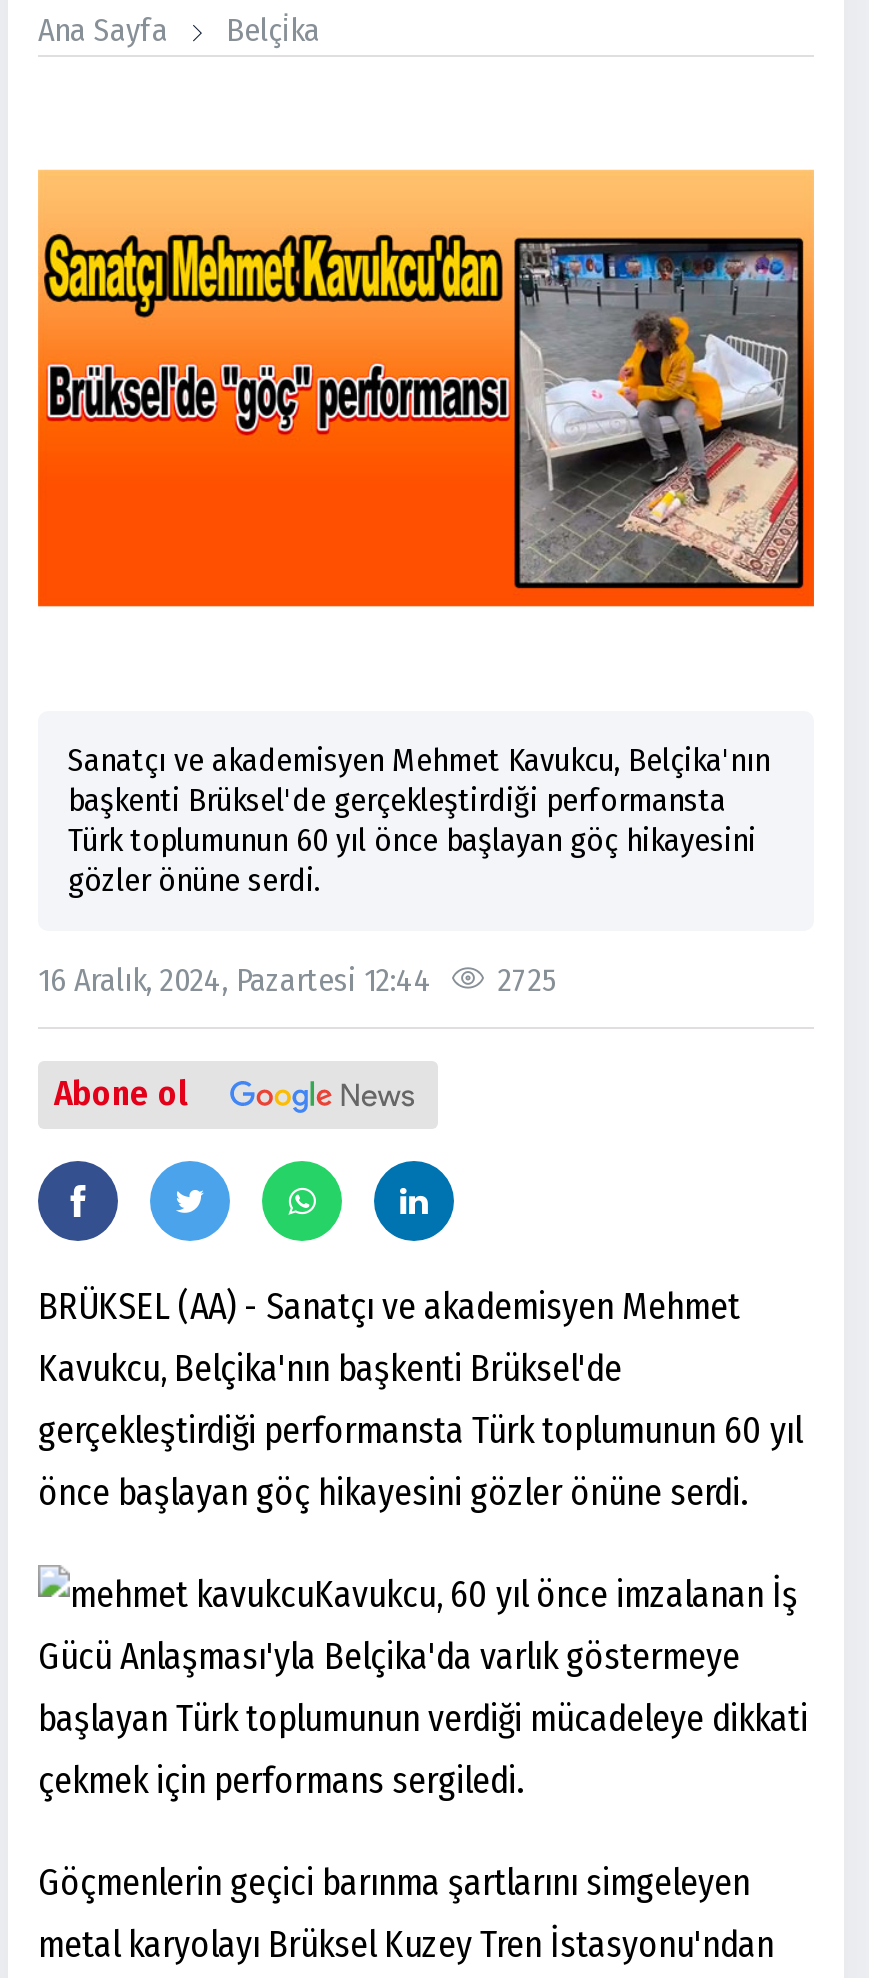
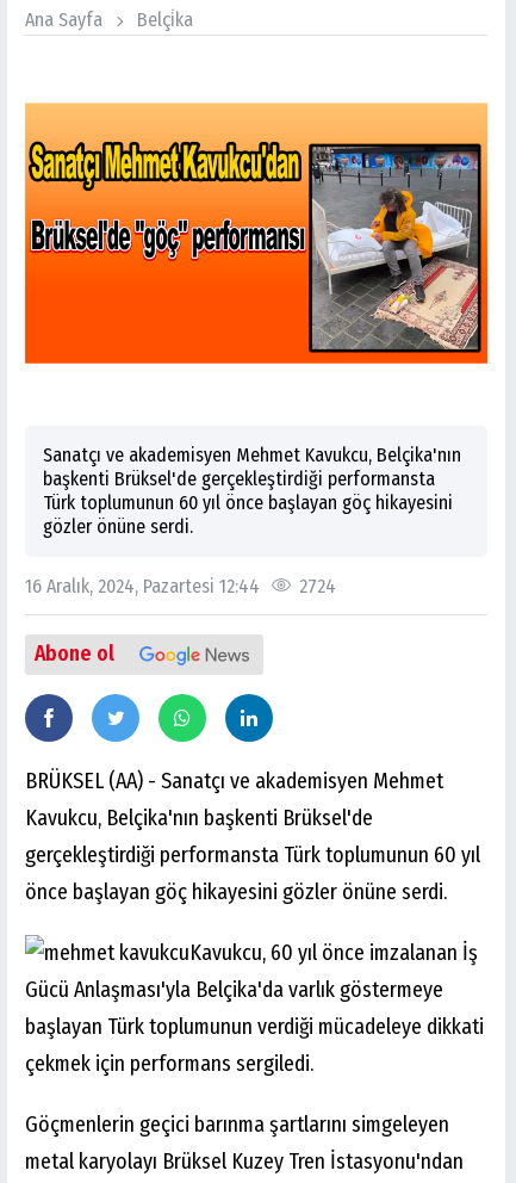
[38,960,556,998] 16 Aralık, 2024, Pazartesi 12:44 2725 -> [25,574,336,597] 16 Aralık, 2024, Pazartesi 12:44 2724

